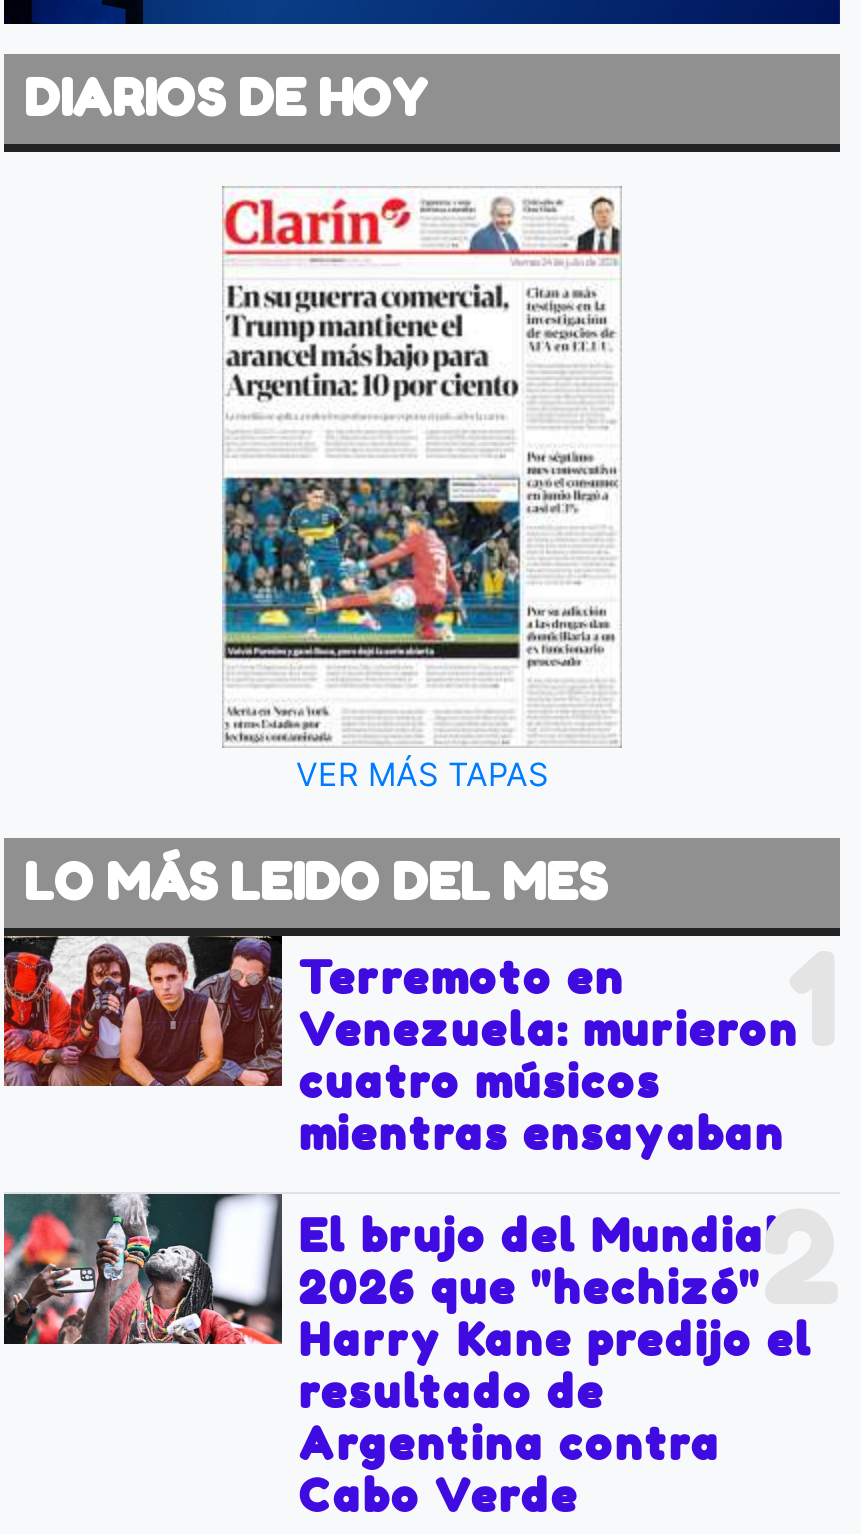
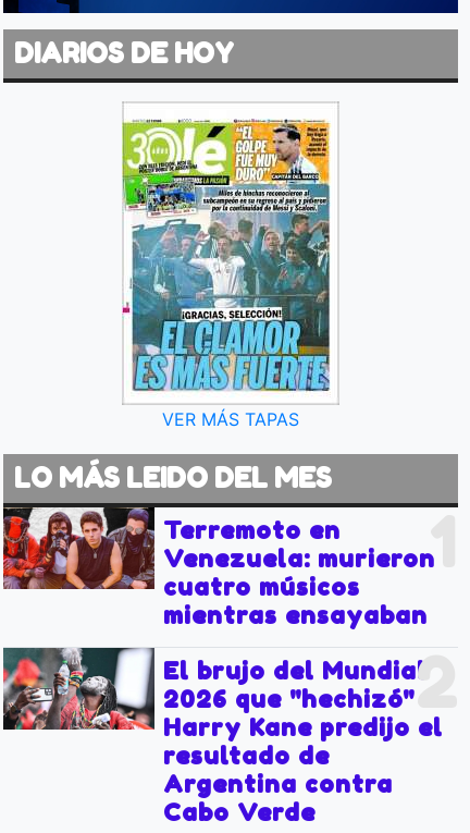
[222,196,622,742] [image] -> [122,108,338,402] [image]

